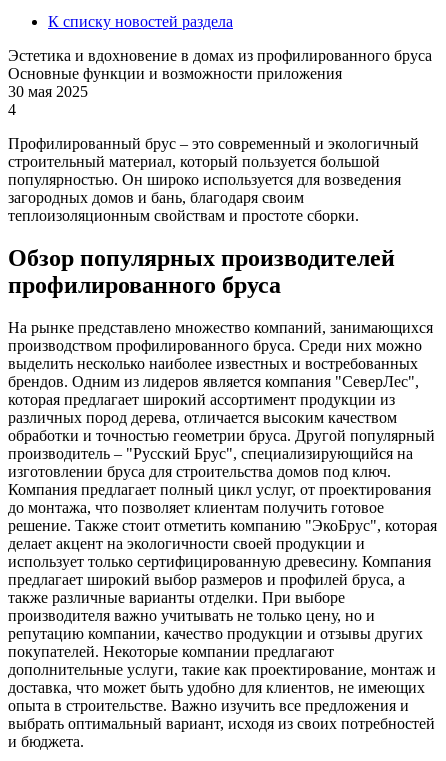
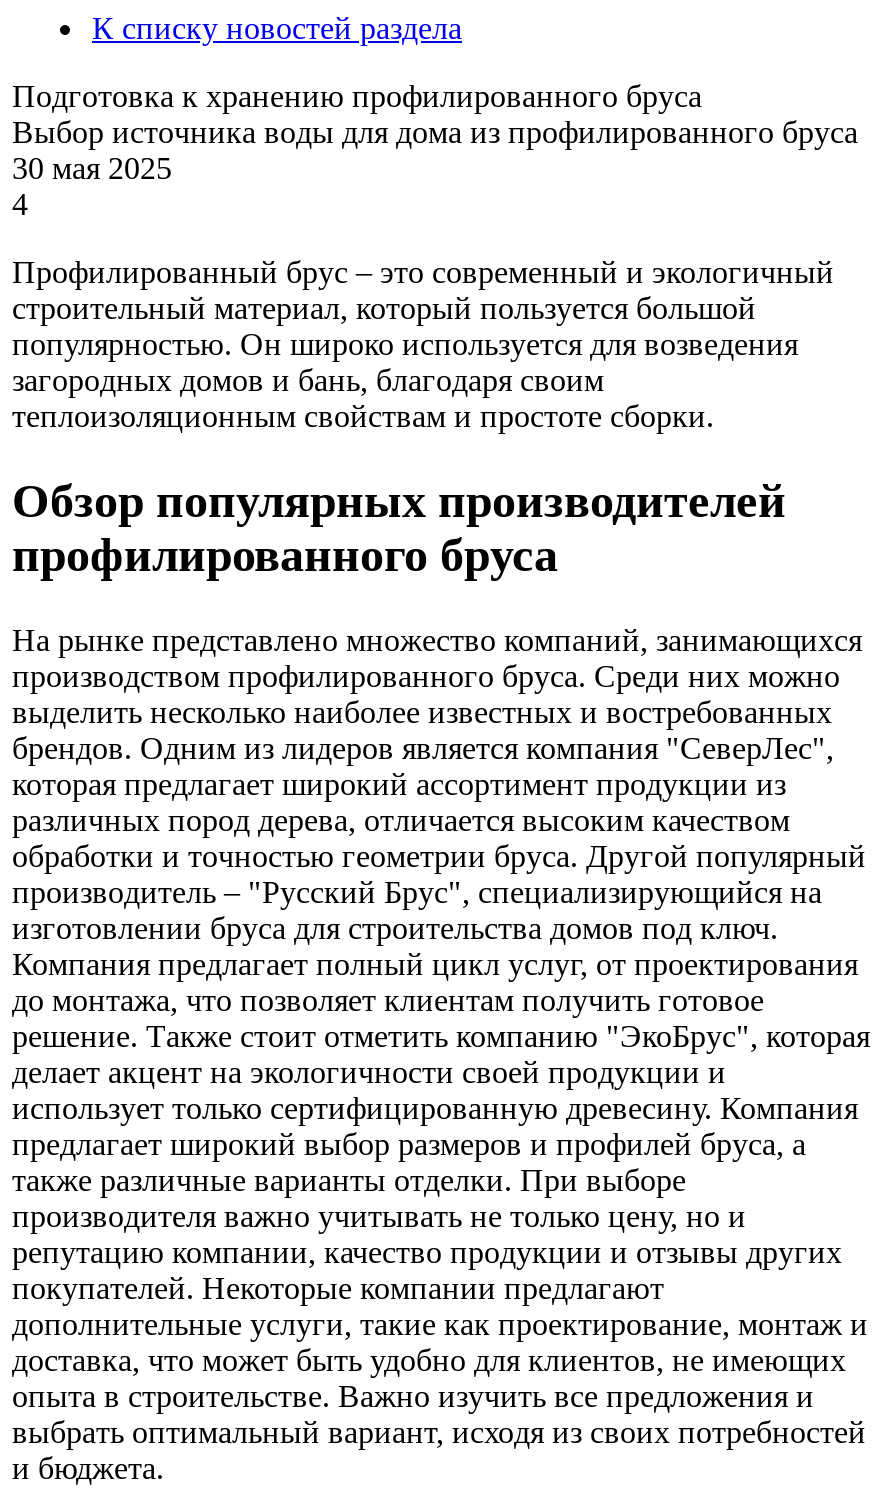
[8,47,432,82] Эстетика и вдохновение в домах из профилированного бруса | Основные функции и возможности приложения -> [12,79,858,149] Подготовка к хранению профилированного бруса | Выбор источника воды для дома из профилированного бруса

